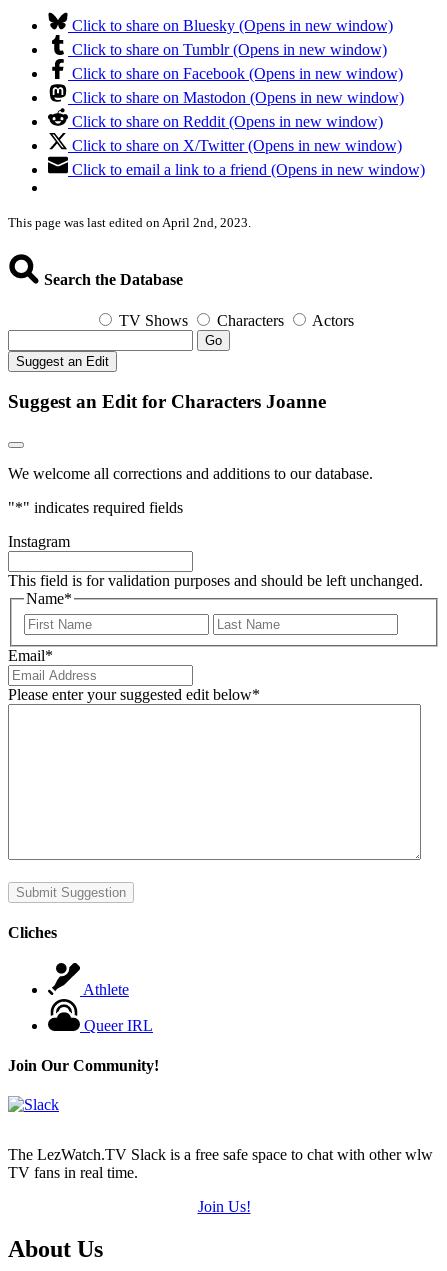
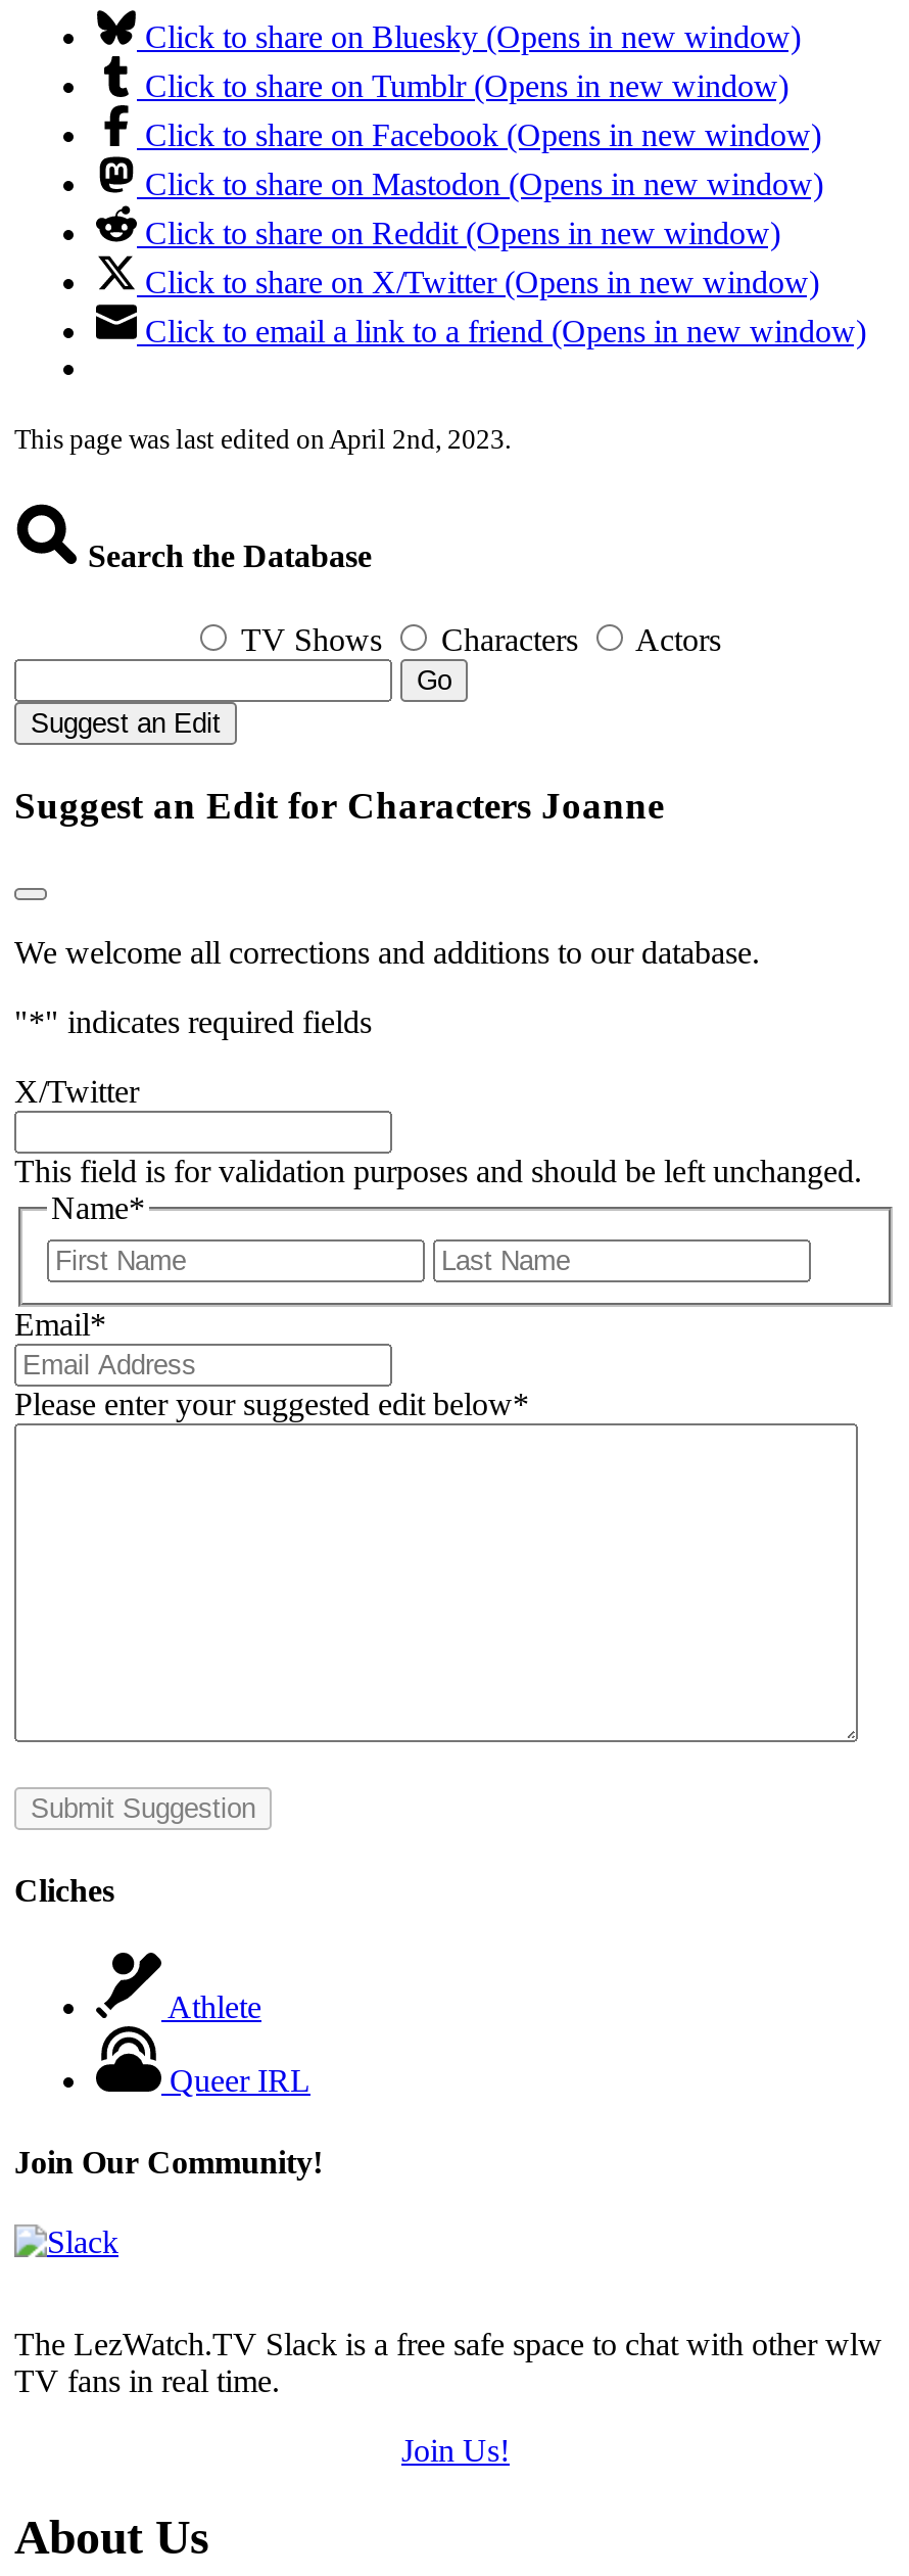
[8,533,70,550] Instagram -> [14,1075,139,1109] X/Twitter

